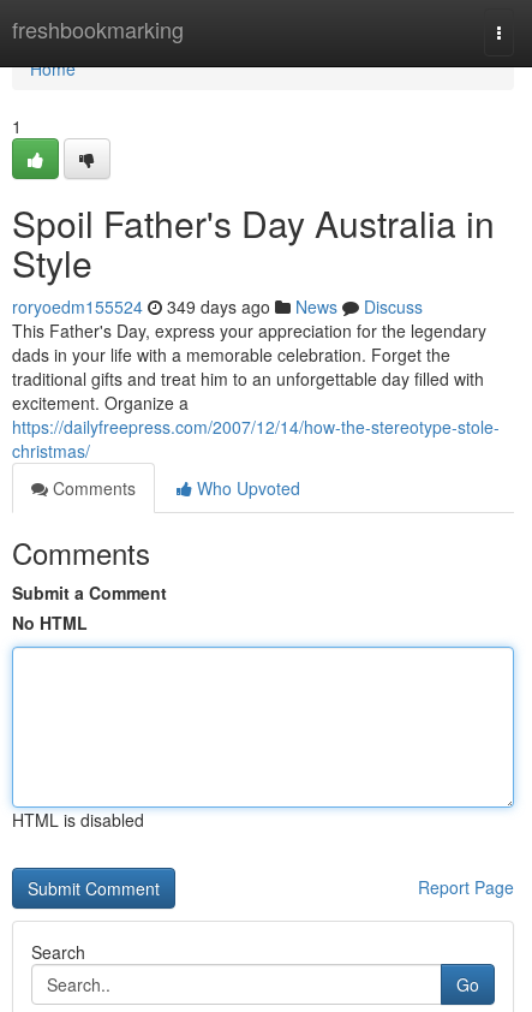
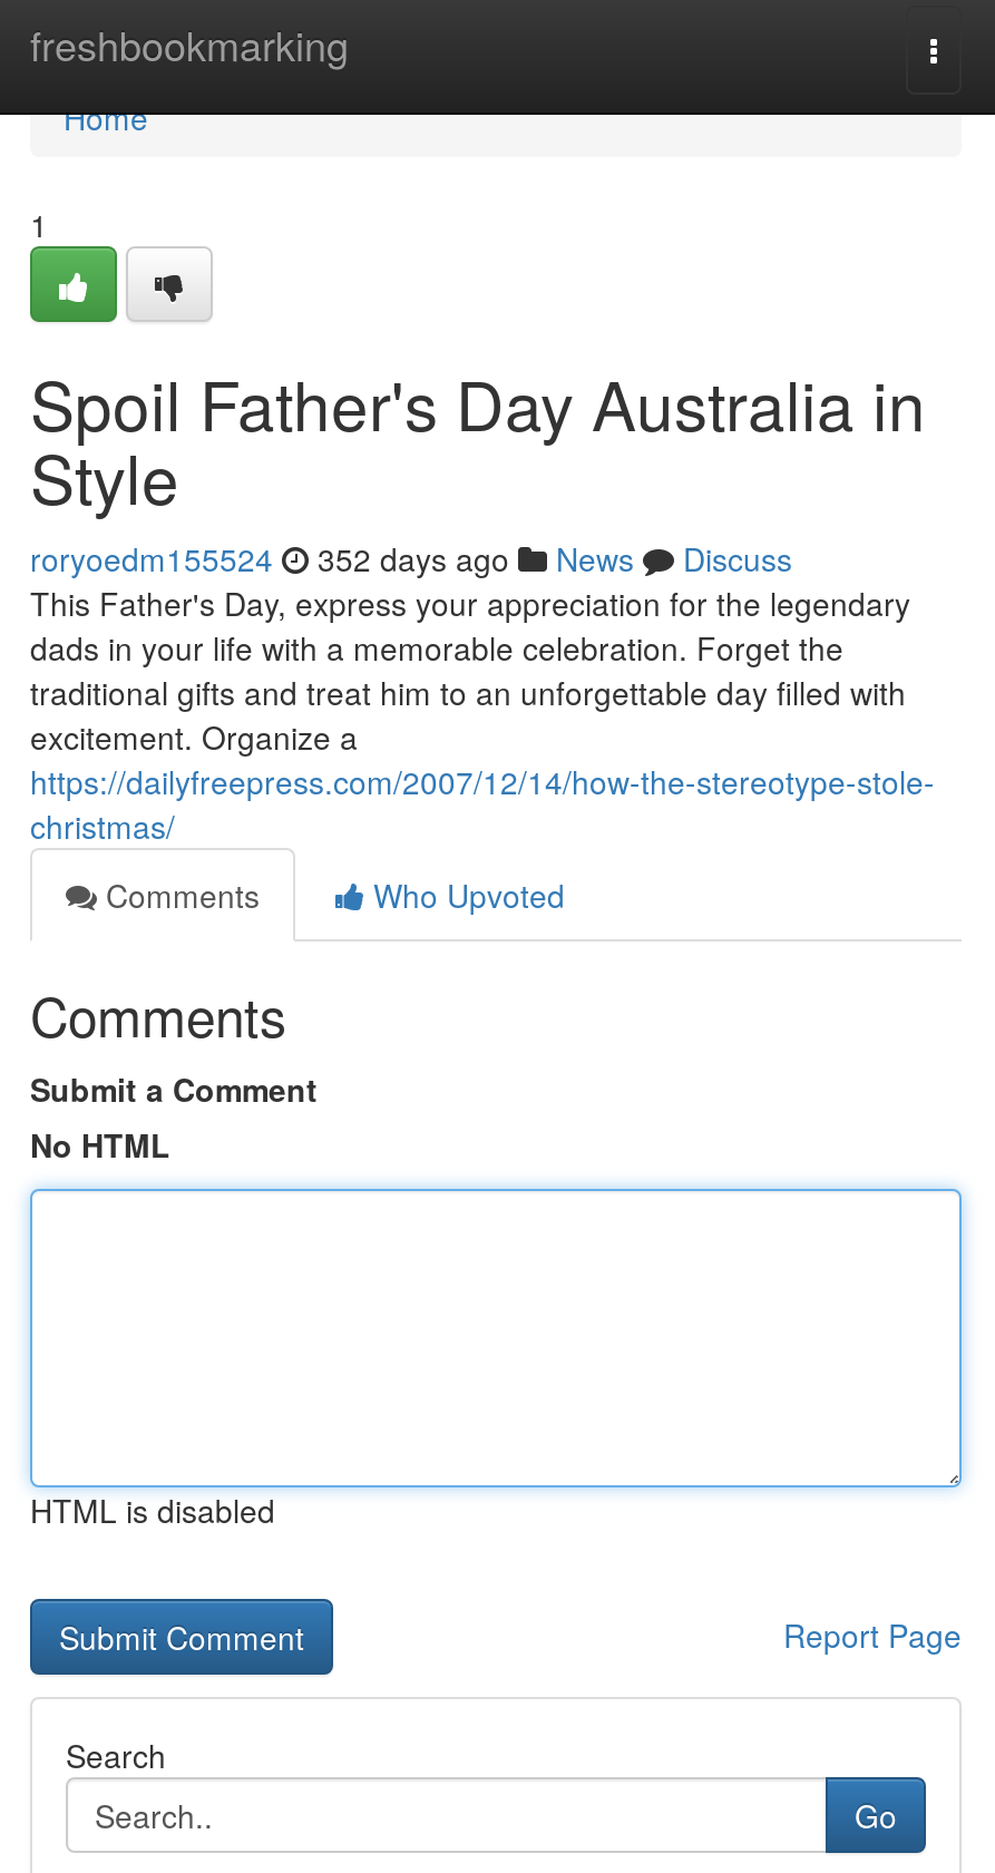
[12,294,423,319] roryoedm155524 349 days ago News Discuss -> [30,536,792,581] roryoedm155524 352 days ago News Discuss

